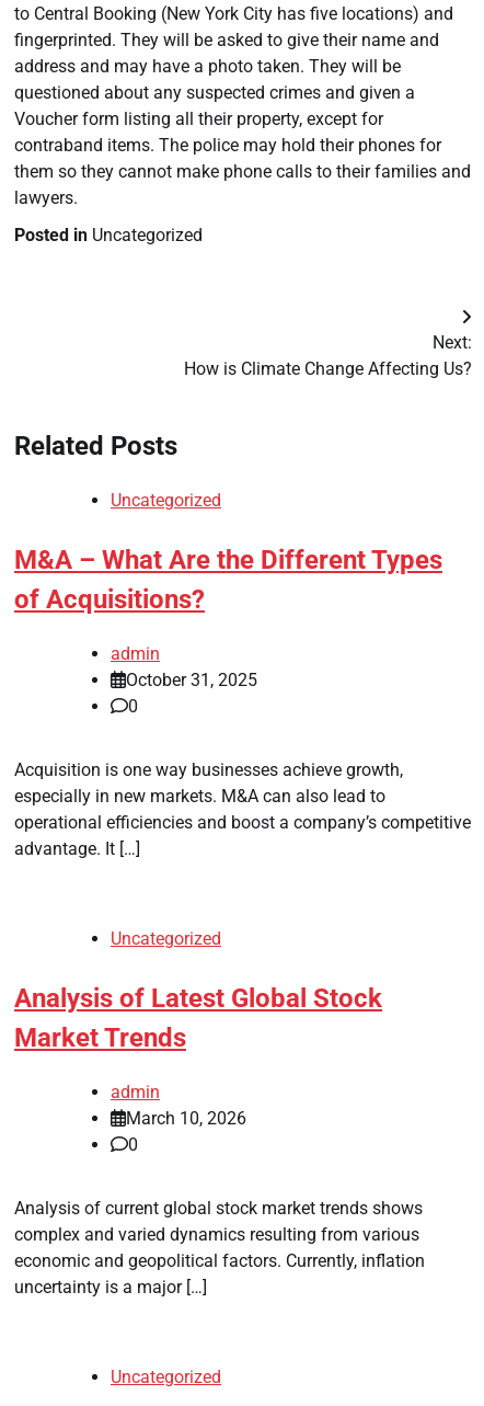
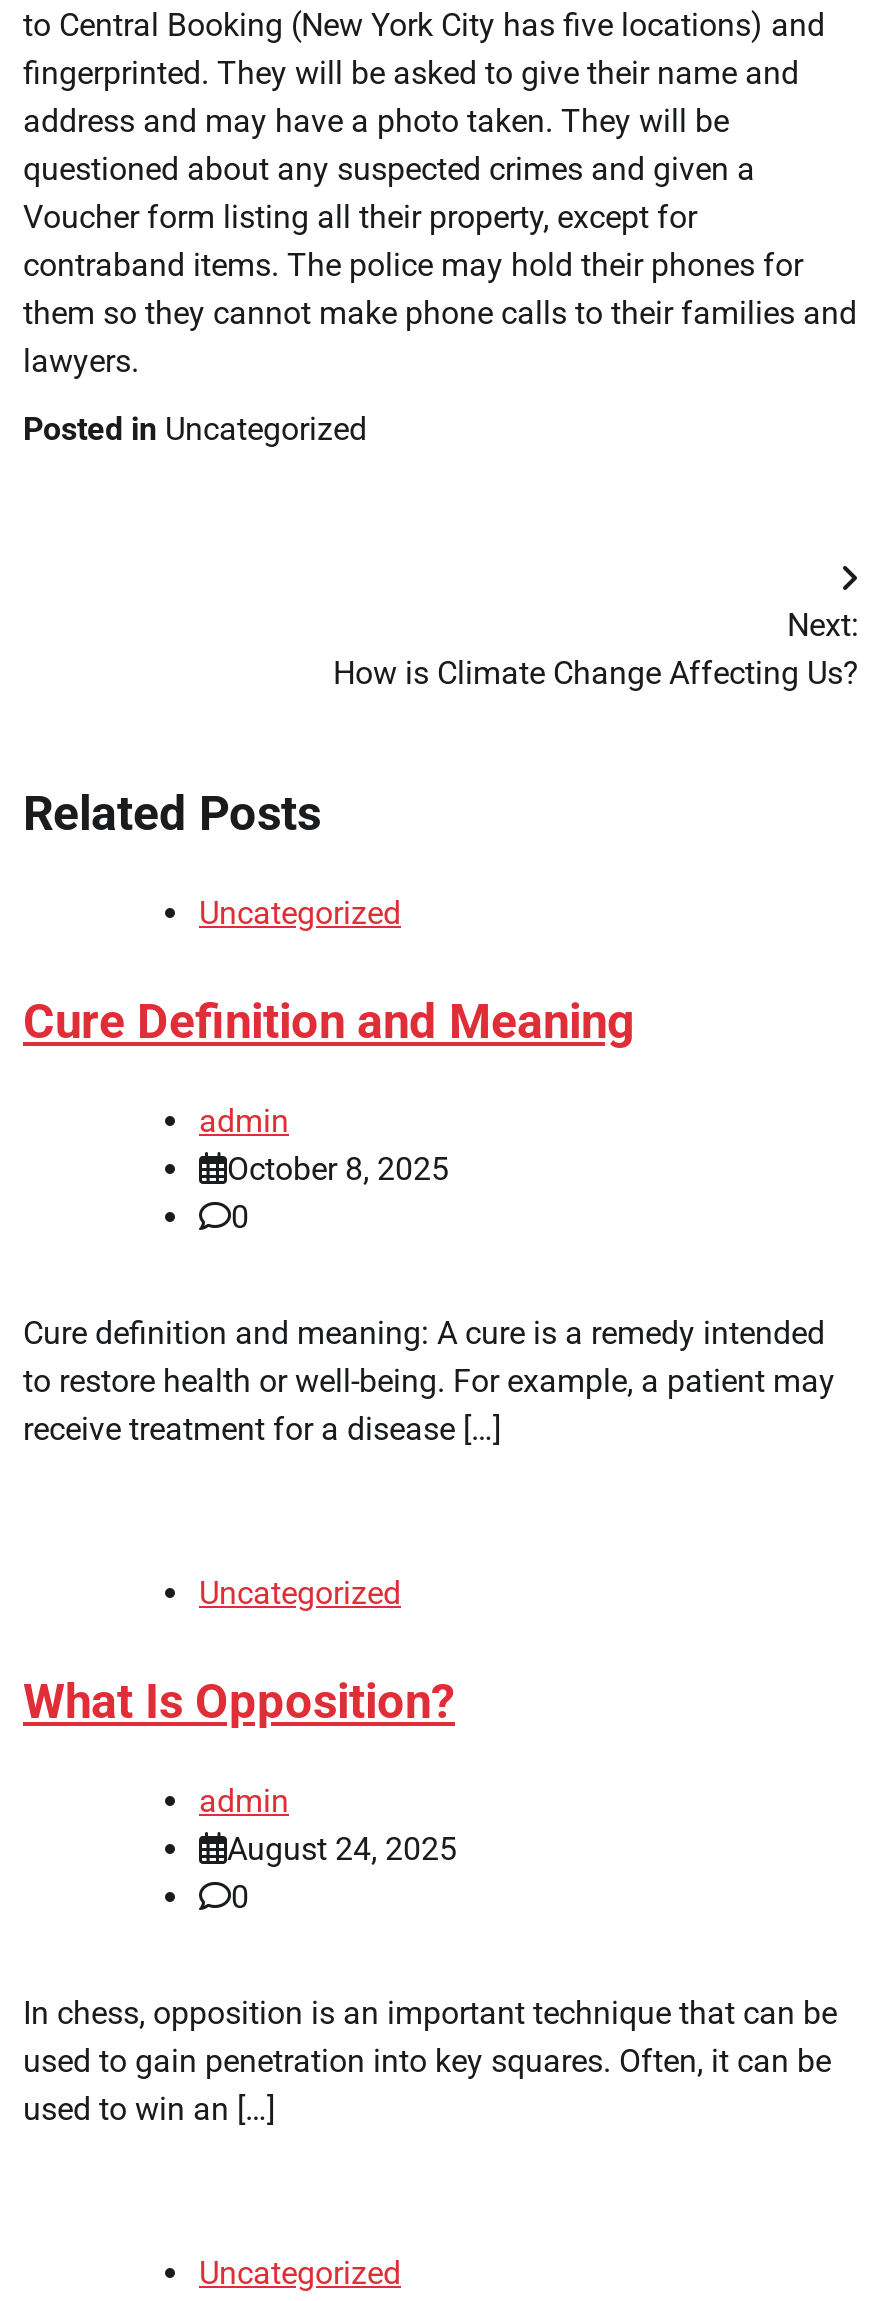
[14,544,442,615] M&A – What Are the Different Types | of Acquisitions? -> [23,994,635,1050] Cure Definition and Meaning
[126,669,257,690] October 31, 2025 -> [227,1149,449,1187] October 8, 2025
[14,759,471,859] Acquisition is one way businesses achieve growth, | especially in new markets. M&A can also lead to | operational efficiencies and boost a company’s competitive | advantage. It […] -> [23,1313,835,1447] Cure definition and meaning: A cure is a remedy intended | to restore health or well-being. For example, a patient may | receive treatment for a disease […]
[14,983,382,1053] Analysis of Latest Global Stock | Market Trends -> [23,1673,455,1729] What Is Opposition?
[126,1107,246,1128] March 10, 2026 -> [227,1829,457,1867] August 24, 2025
[14,1197,425,1297] Analysis of current global stock market trends shows | complex and varied dynamics resulting from various | economic and geopolitical factors. Currently, inflation | uncertainty is a major […] -> [23,1993,837,2127] In chess, opposition is an important technique that can be | used to gain penetration into key squares. Often, it can be | used to win an […]

